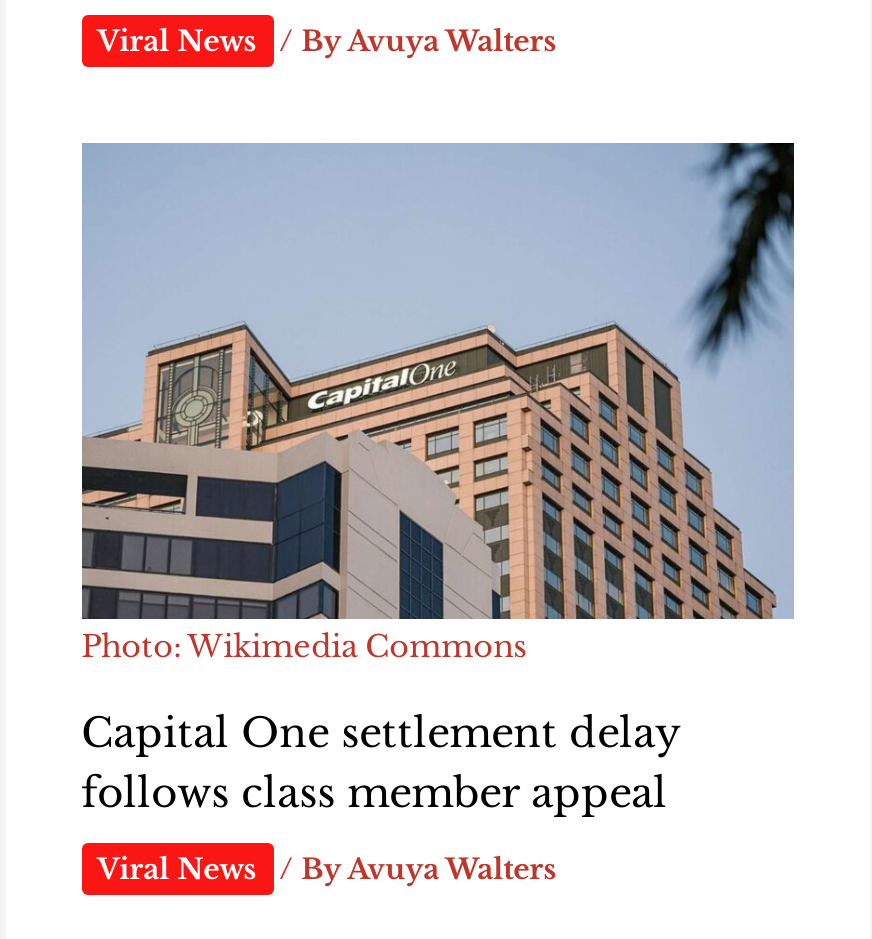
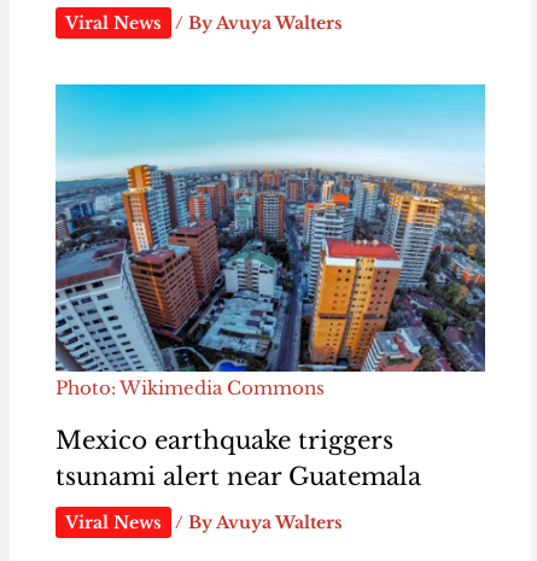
[80,141,796,621] [image] -> [54,83,486,373] [image]
[81,708,679,816] Capital One settlement delay | follows class member appeal -> [55,425,421,490] Mexico earthquake triggers | tsunami alert near Guatemala

